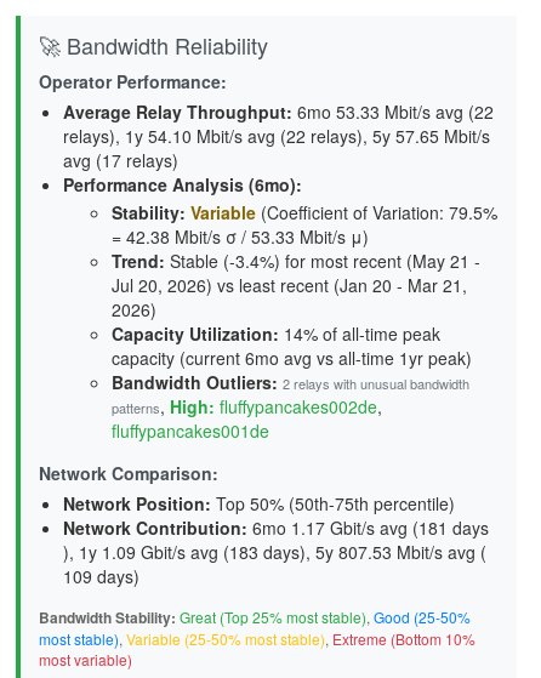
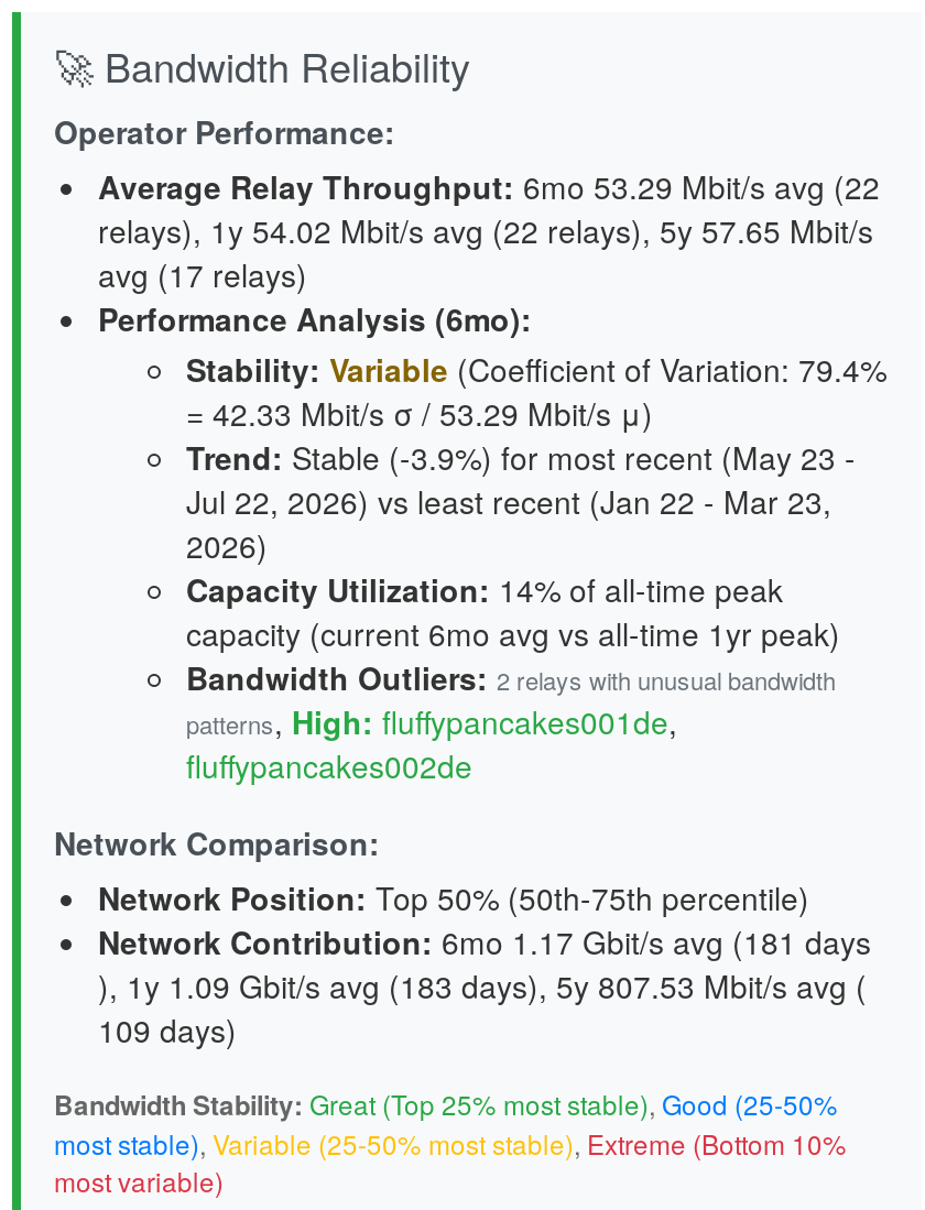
[63,99,494,124] Average Relay Throughput: 6mo 53.33 Mbit/s avg (22 -> [98,164,880,208] Average Relay Throughput: 6mo 53.29 Mbit/s avg (22
[63,124,490,148] relays), 1y 54.10 Mbit/s avg (22 relays), 5y 57.65 Mbit/s -> [98,208,873,252] relays), 1y 54.02 Mbit/s avg (22 relays), 5y 57.65 Mbit/s
[112,200,497,224] Stability: Variable (Coefficient of Variation: 79.5% -> [186,347,886,391] Stability: Variable (Coefficient of Variation: 79.4%
[112,224,369,249] = 42.38 Mbit/s σ / 53.33 Mbit/s μ) -> [186,391,653,435] = 42.33 Mbit/s σ / 53.29 Mbit/s μ)
[112,249,480,273] Trend: Stable (-3.4%) for most recent (May 21 - -> [186,435,856,479] Trend: Stable (-3.9%) for most recent (May 23 -
[112,273,467,297] Jul 20, 2026) vs least recent (Jan 20 - Mar 21, -> [186,479,831,523] Jul 22, 2026) vs least recent (Jan 22 - Mar 23,
[112,394,382,443] patterns, High: fluffypancakes002de, | fluffypancakes001de -> [186,699,677,787] patterns, High: fluffypancakes001de, | fluffypancakes002de

